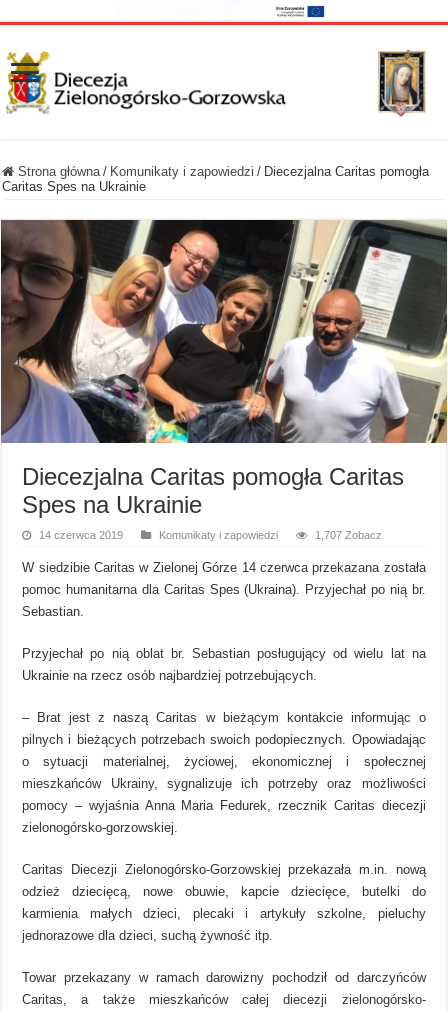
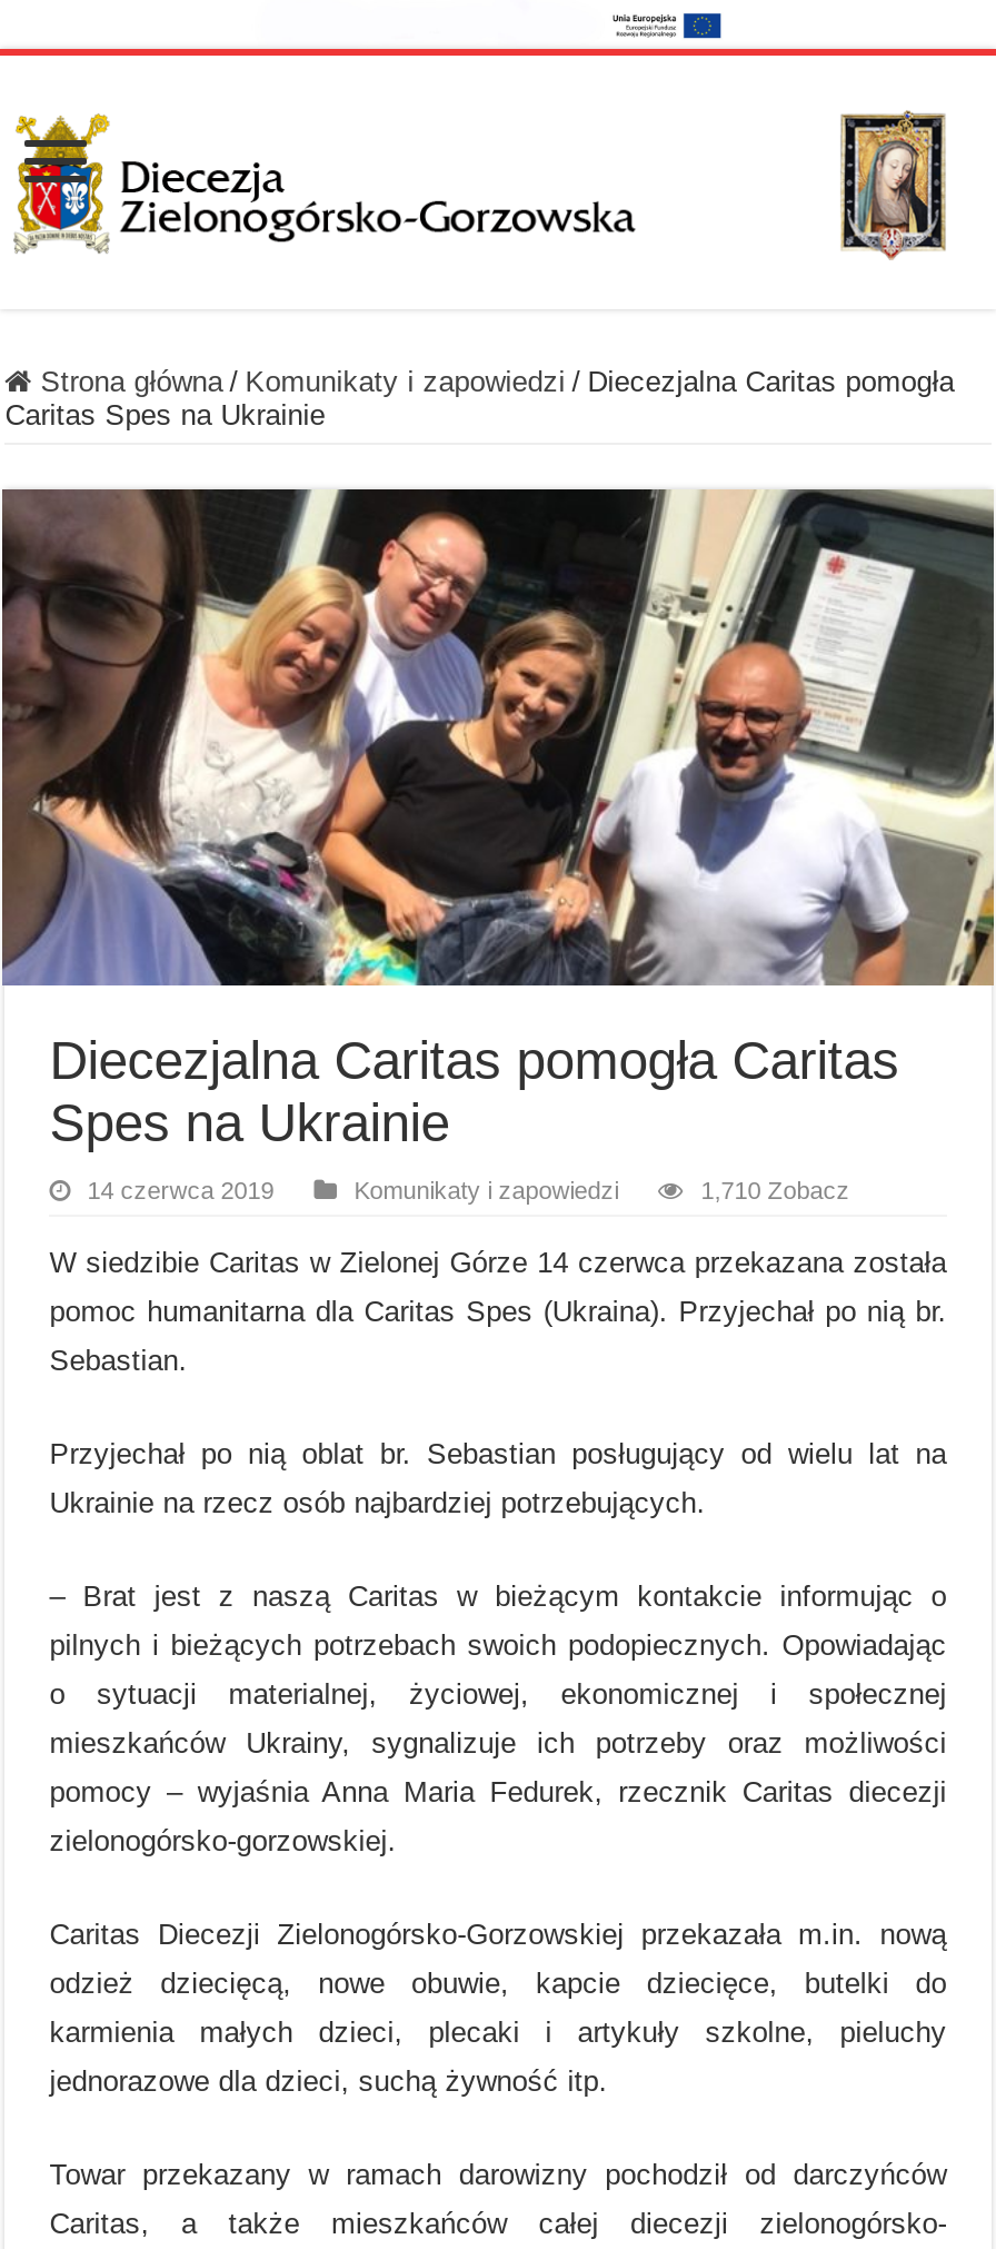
[315,529,382,541] 1,707 Zobacz -> [701,1176,850,1203] 1,710 Zobacz

